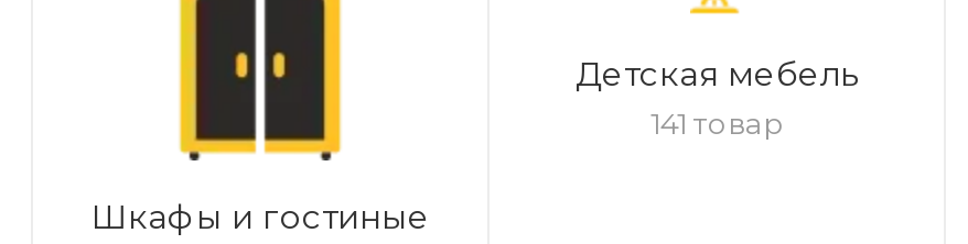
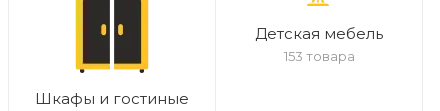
[650,106,783,141] 141 товар -> [283,48,354,64] 153 товара

